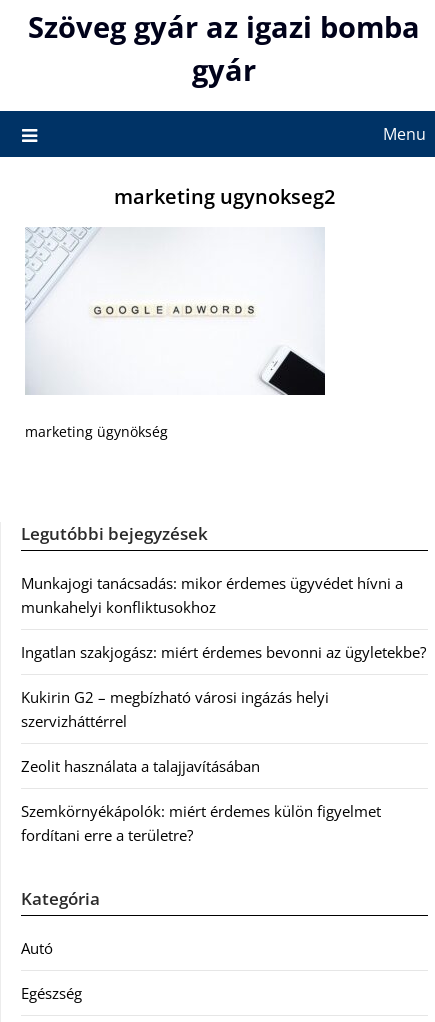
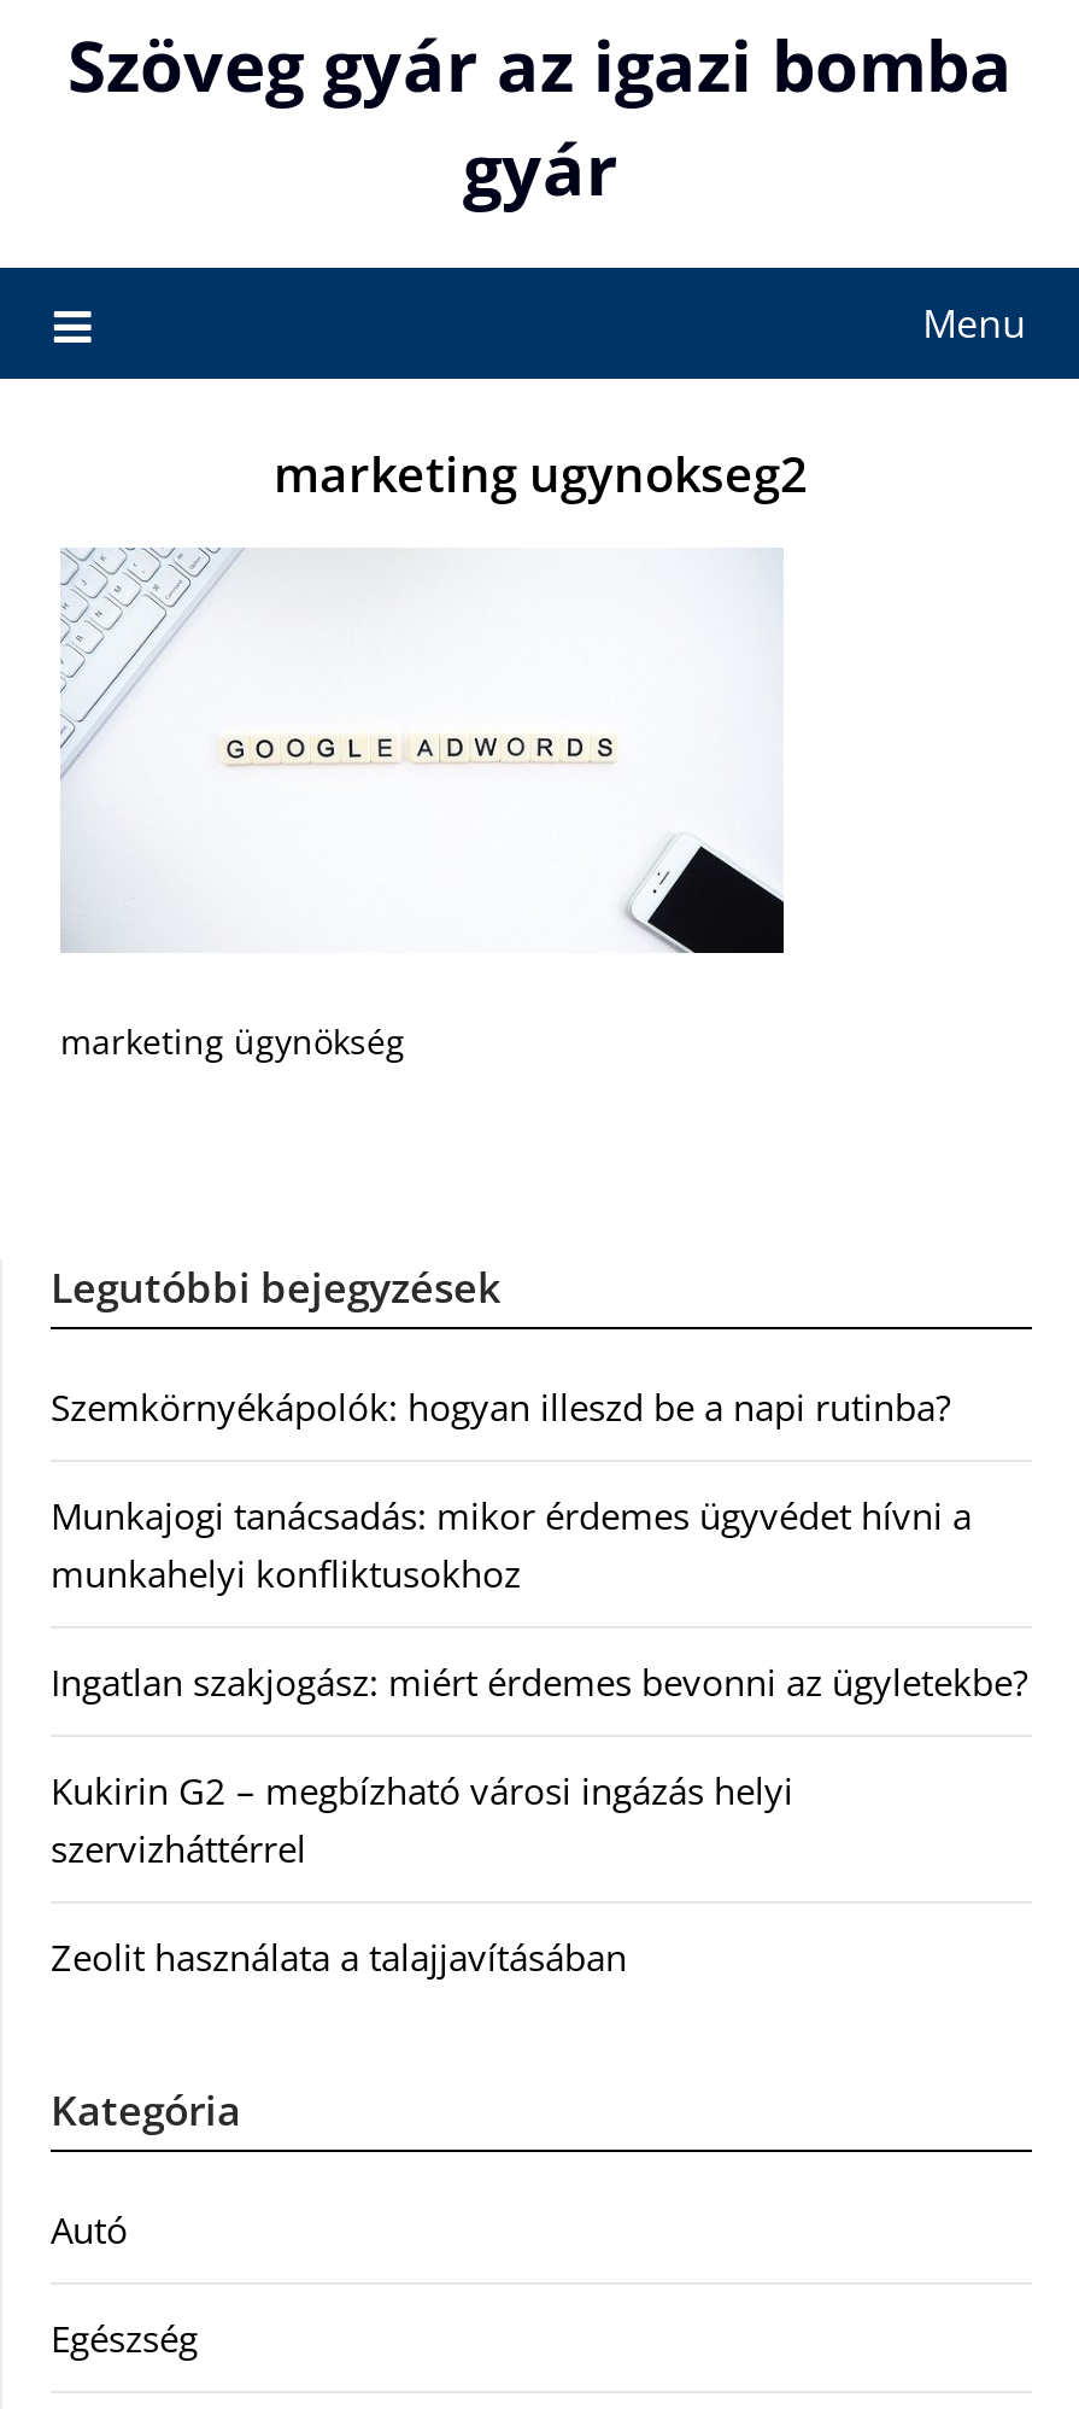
none -> [51,1383,950,1431] Szemkörnyékápolók: hogyan illeszd be a napi rutinba?
moved [21,573,426,776] -> [51,1492,1027,1981]: Munkajogi tanácsadás: mikor érdemes ügyvédet hívni a | munkahelyi konfliktusokhoz | Ingatlan szakjogász: miért érdemes bevonni az ügyletekbe? | Kukirin G2 – megbízható városi ingázás helyi | szervizháttérrel | Zeolit használata a talajjavításában
[21,801,381,845] Szemkörnyékápolók: miért érdemes külön figyelmet | fordítani erre a területre? -> none

